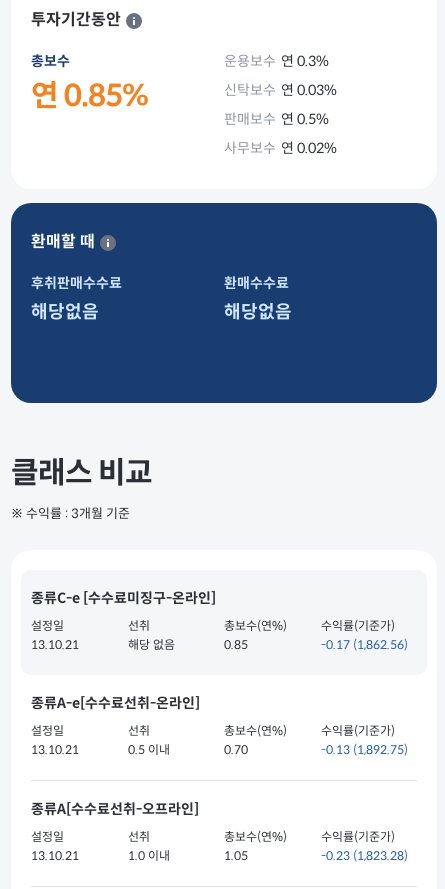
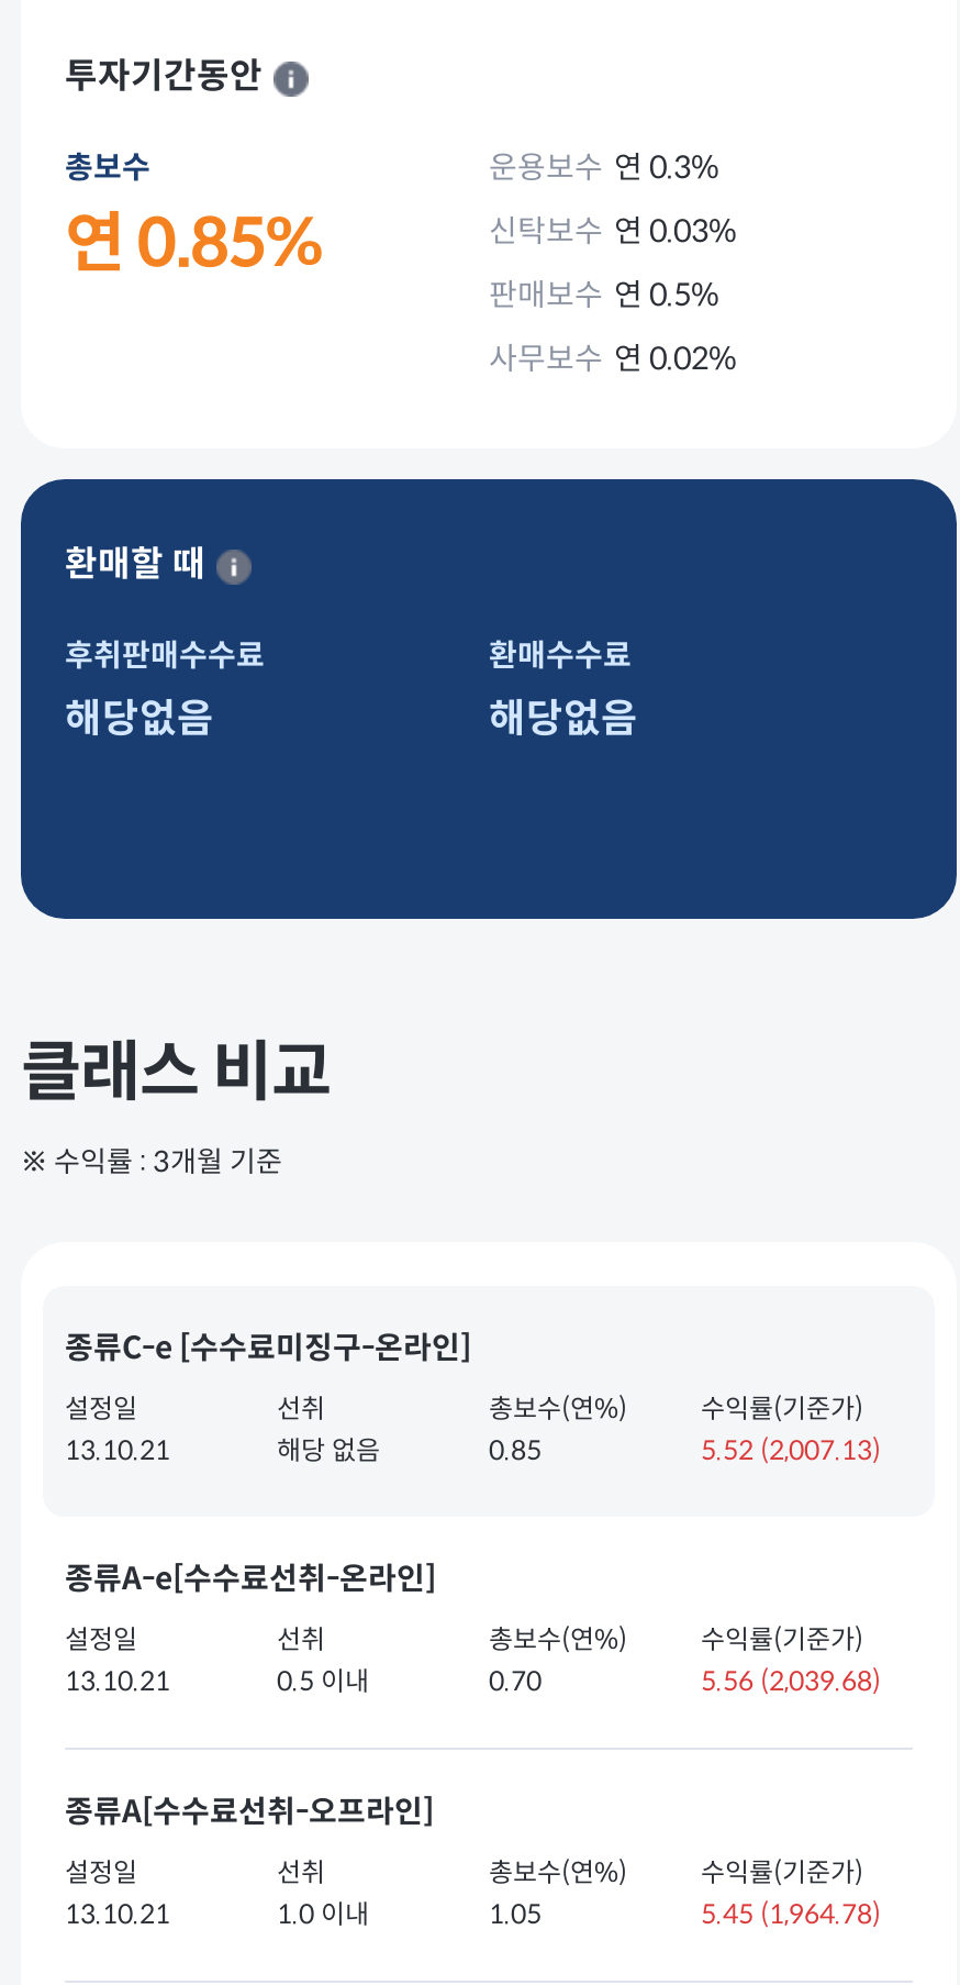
[320,638,407,653] -0.17 (1,862.56) -> [701,1435,881,1468] 5.52 (2,007.13)
[320,743,407,758] -0.13 (1,892.75) -> [701,1666,881,1699] 5.56 (2,039.68)
[320,849,407,864] -0.23 (1,823.28) -> [701,1899,881,1932] 5.45 (1,964.78)

